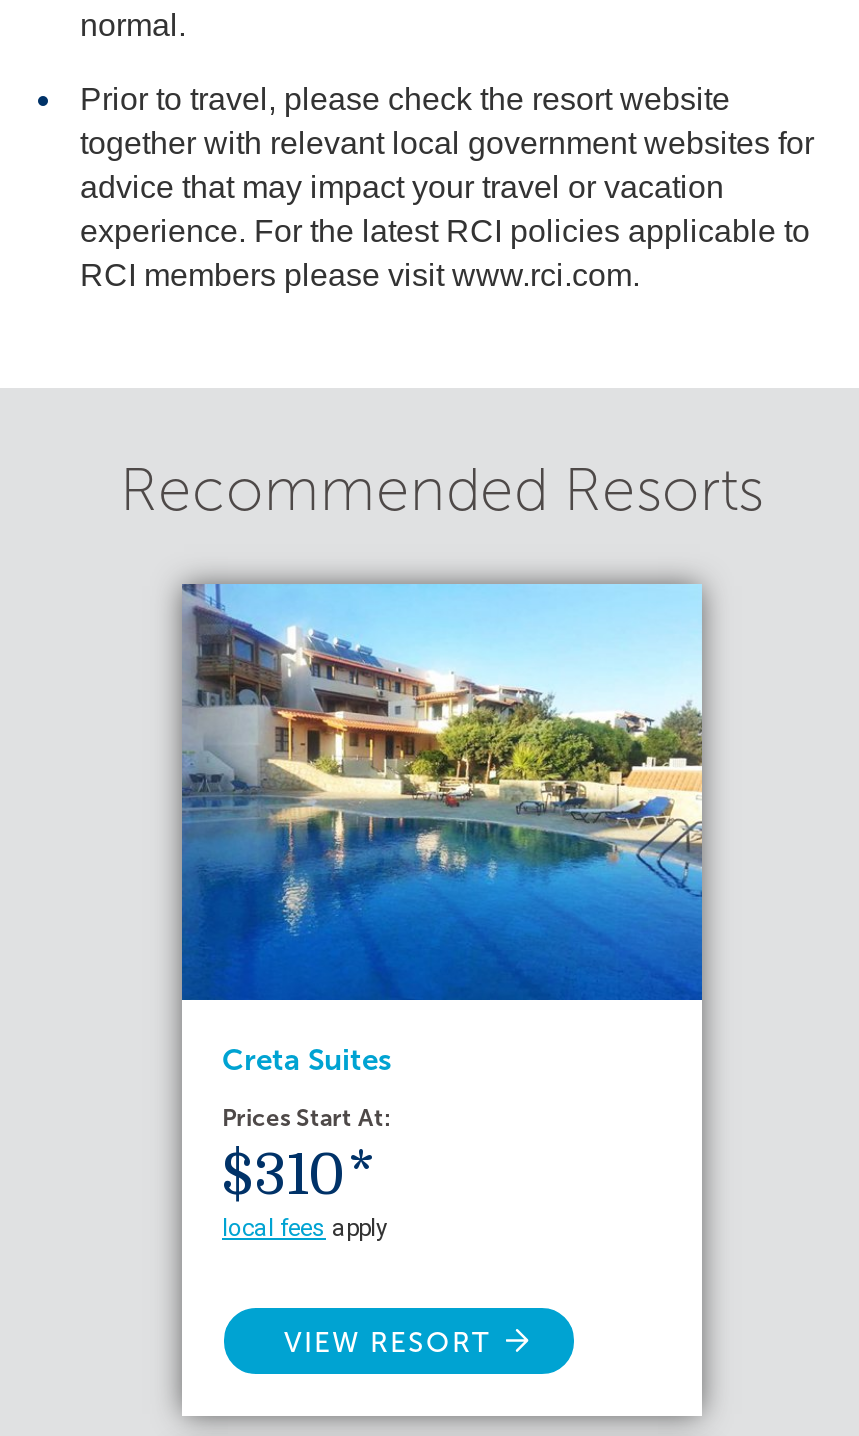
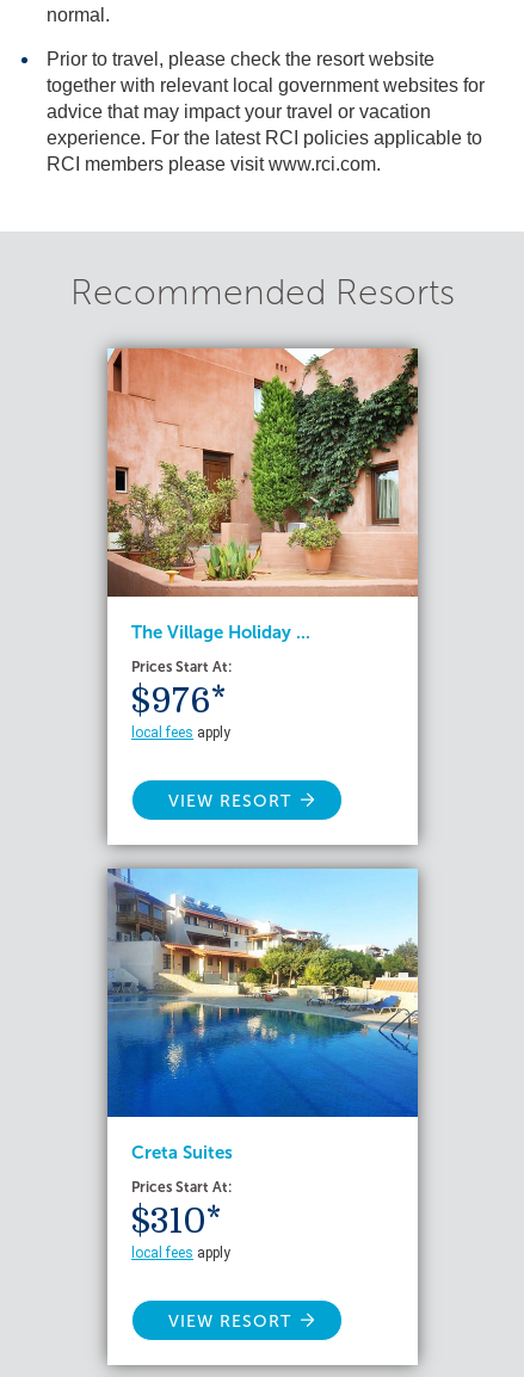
none -> [106,347,419,811] [image] | The Village Holiday ... | Prices Start At: | $976* | local fees apply | VIEW RESORT

